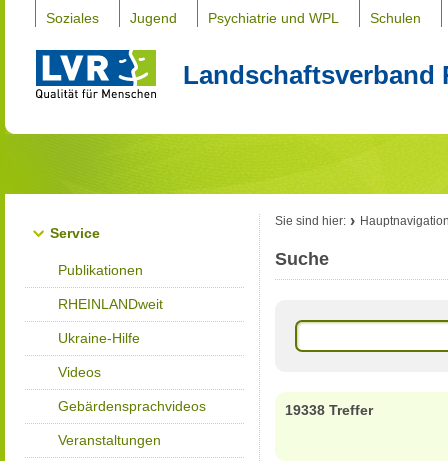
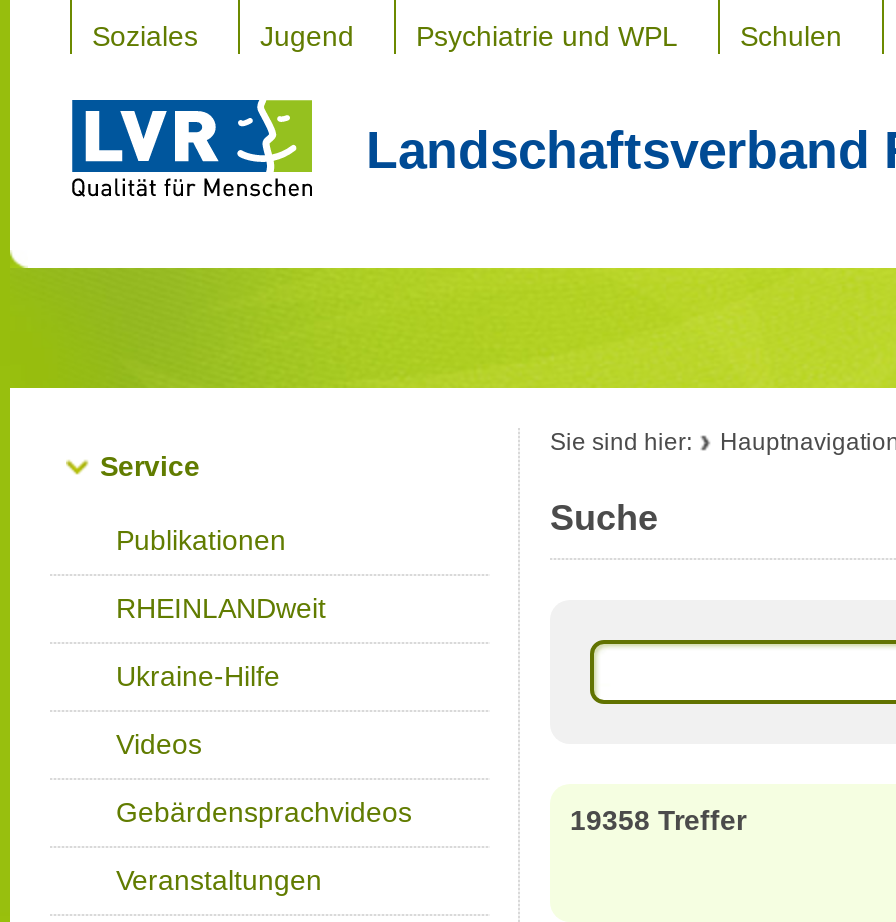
[285,402,373,418] 19338 Treffer -> [570,804,746,836] 19358 Treffer

